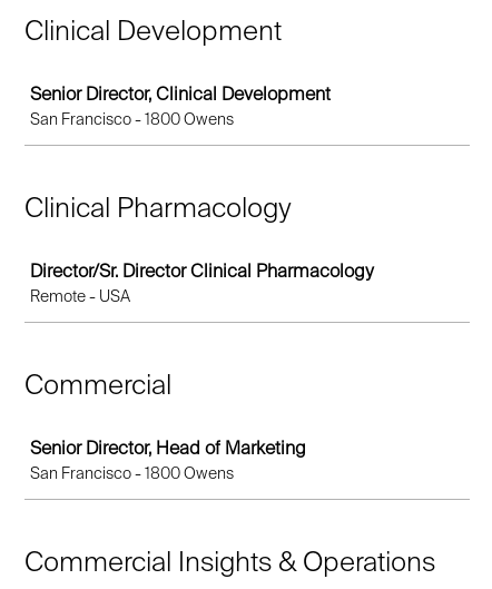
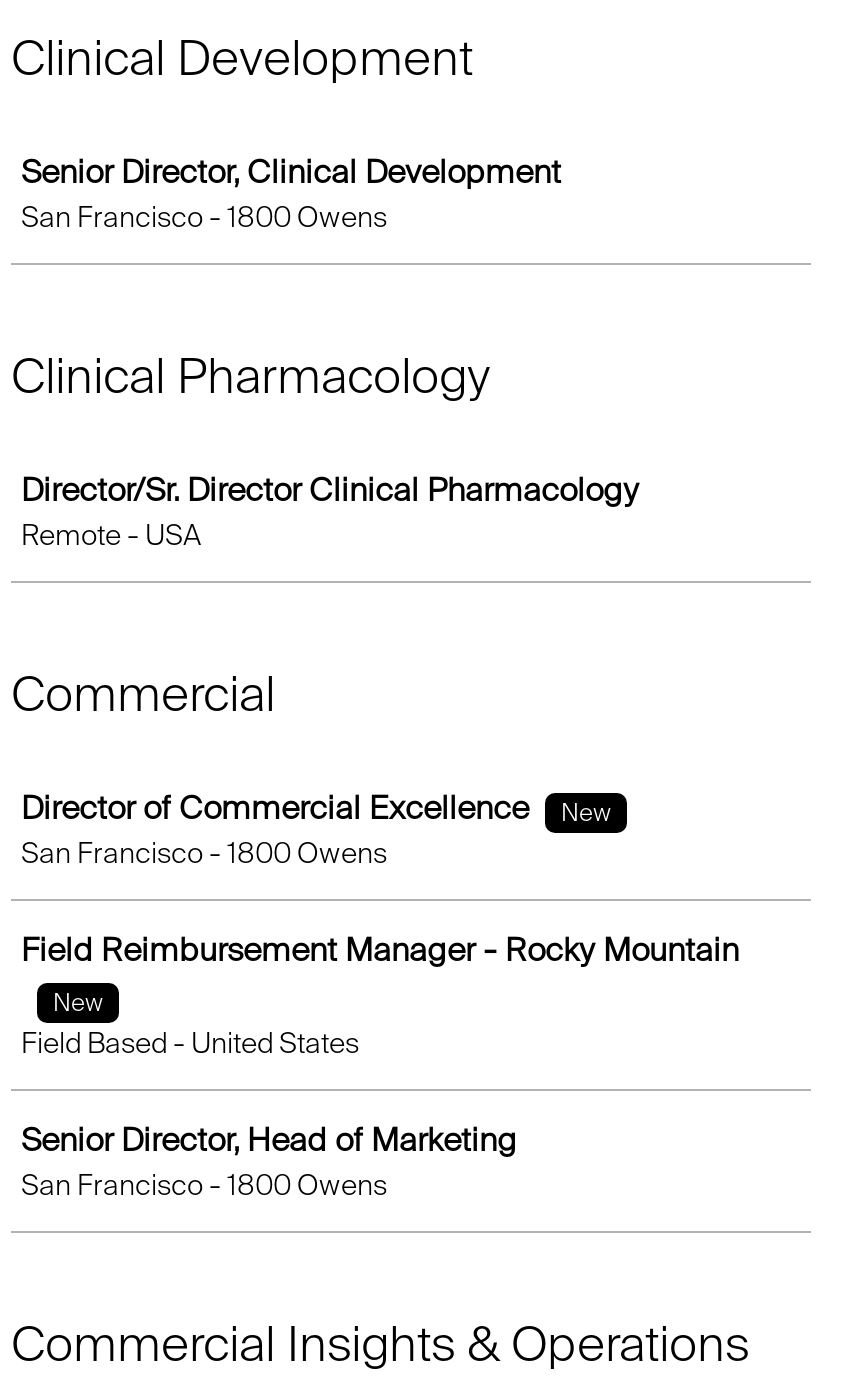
none -> [21,787,739,1061] Director of Commercial Excellence | New | San Francisco - 1800 Owens | Field Reimbursement Manager - Rocky Mountain | New | Field Based - United States

